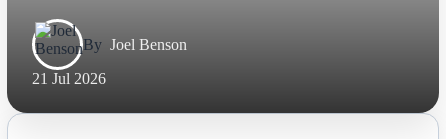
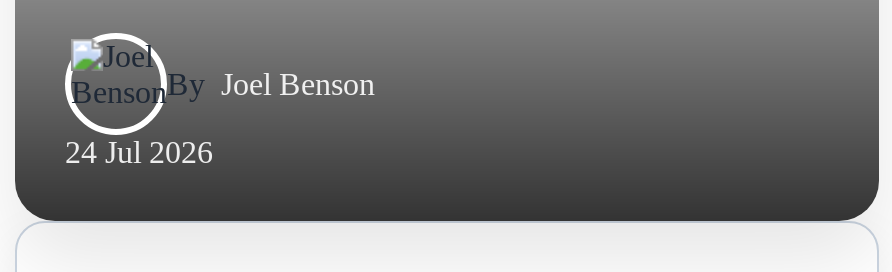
[32,70,106,87] 21 Jul 2026 -> [65,135,213,169] 24 Jul 2026

